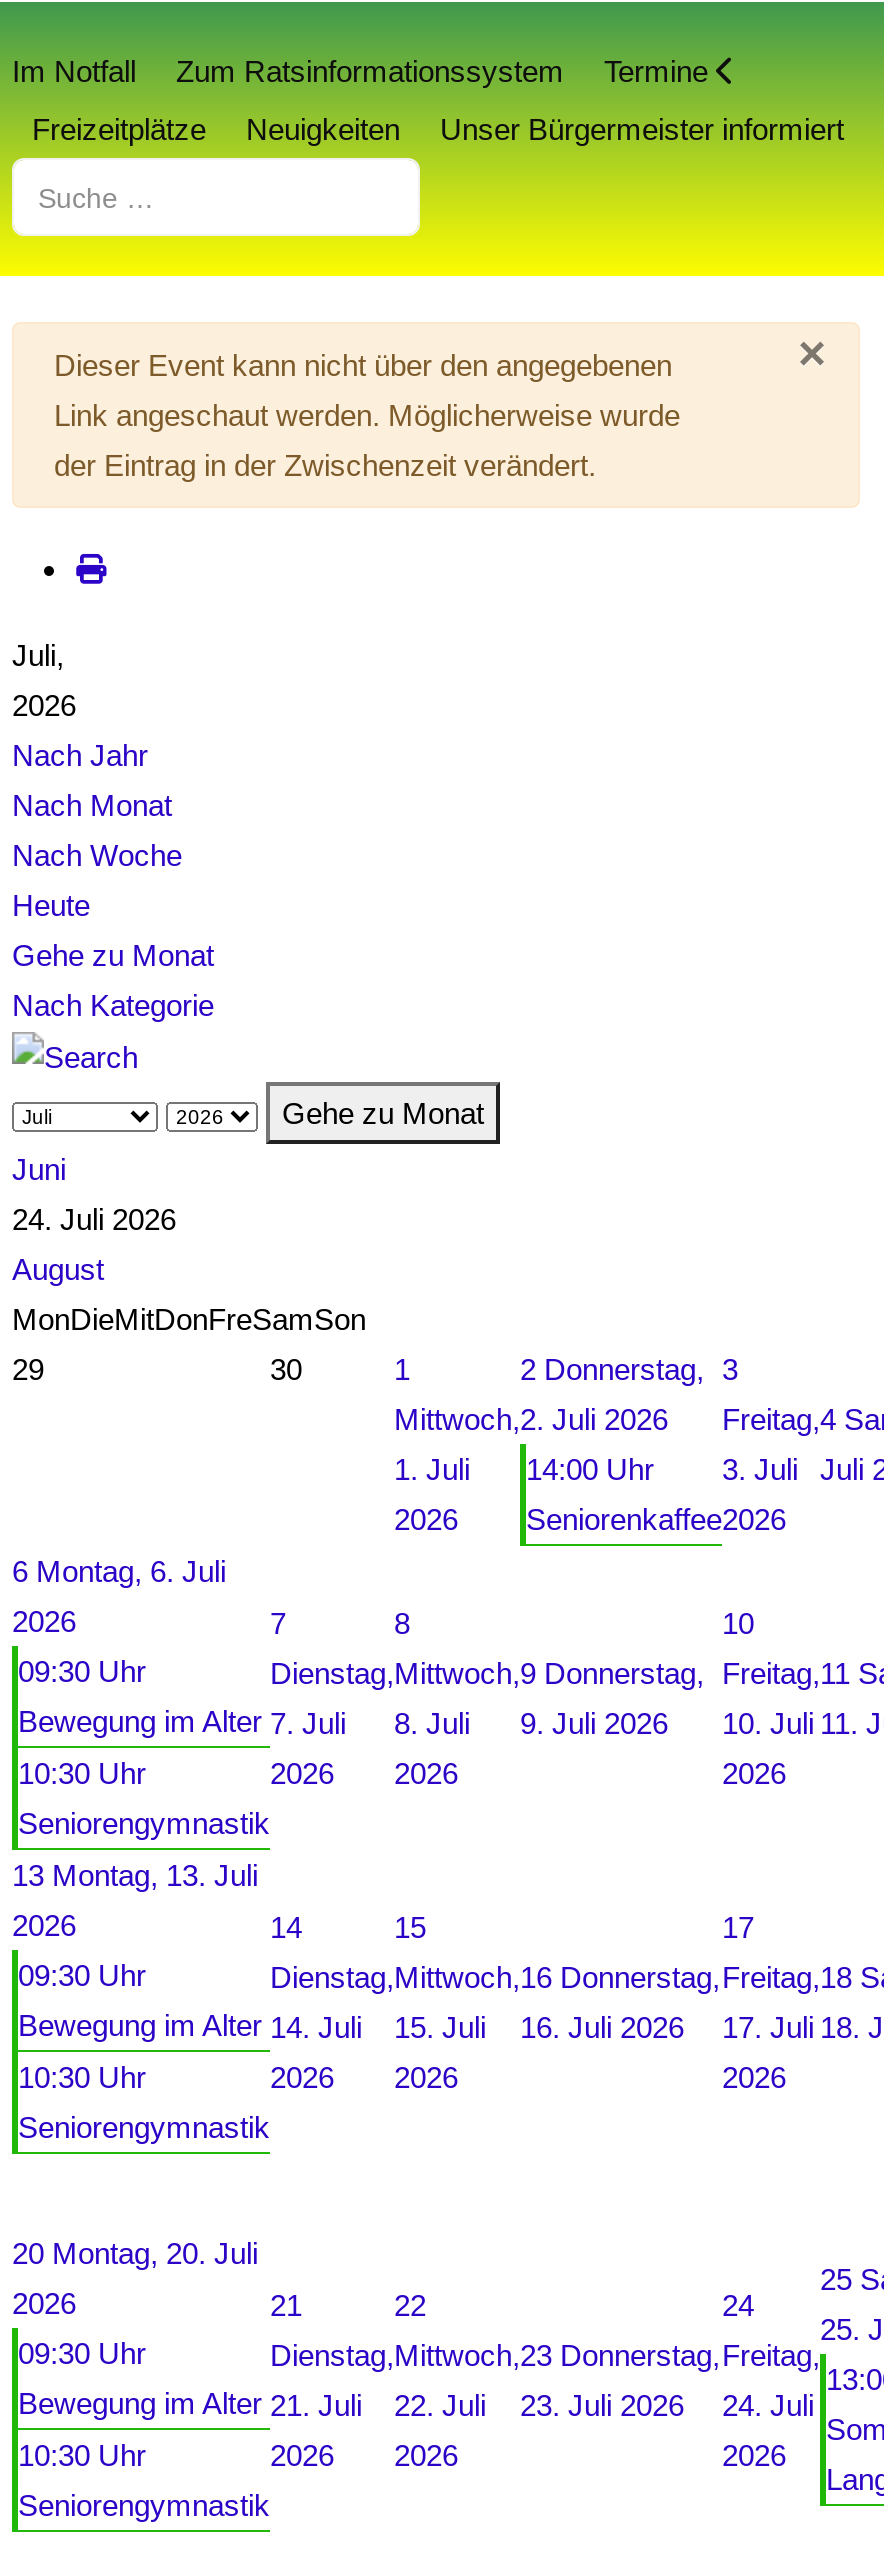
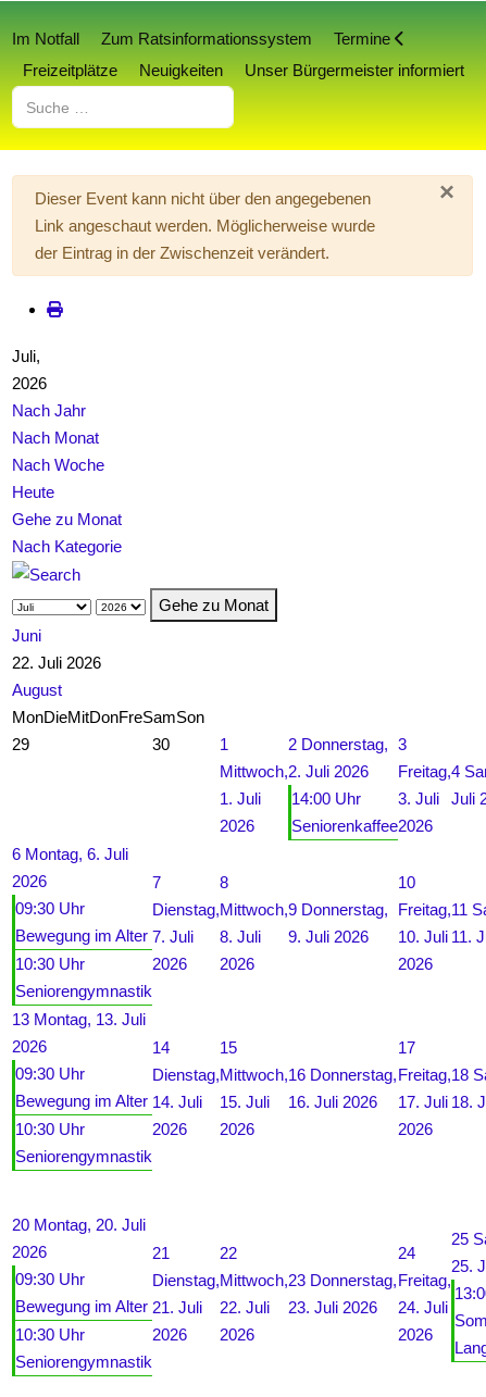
[12,1202,176,1236] 24. Juli 2026 -> [12,653,101,672] 22. Juli 2026

